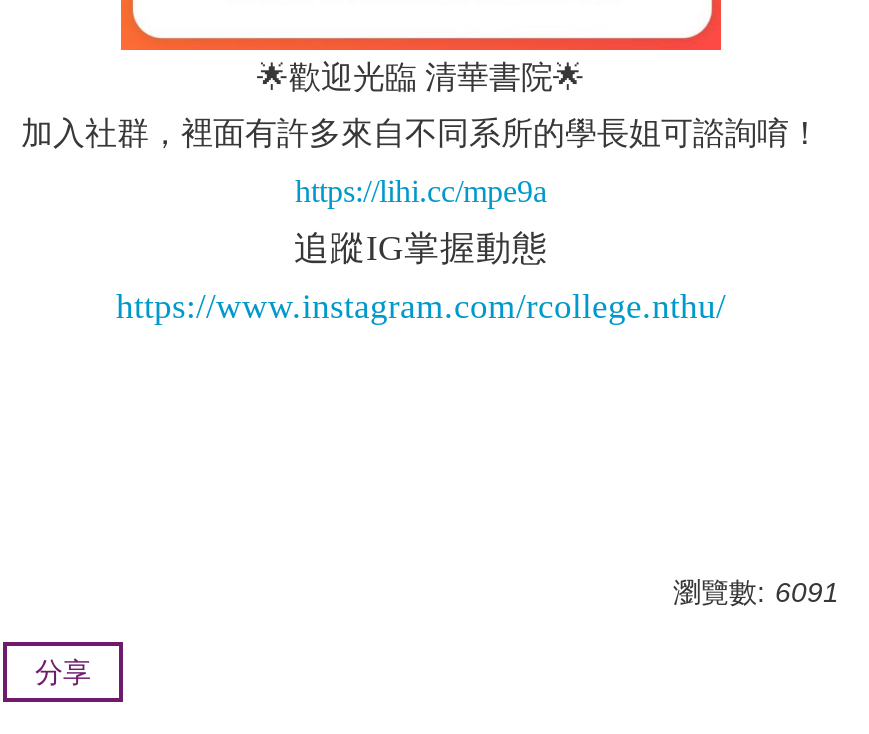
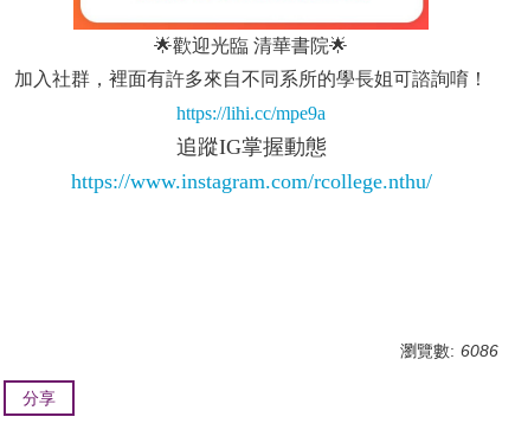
[673,576,839,608] 瀏覽數: 6091 -> [400,341,498,360] 瀏覽數: 6086

